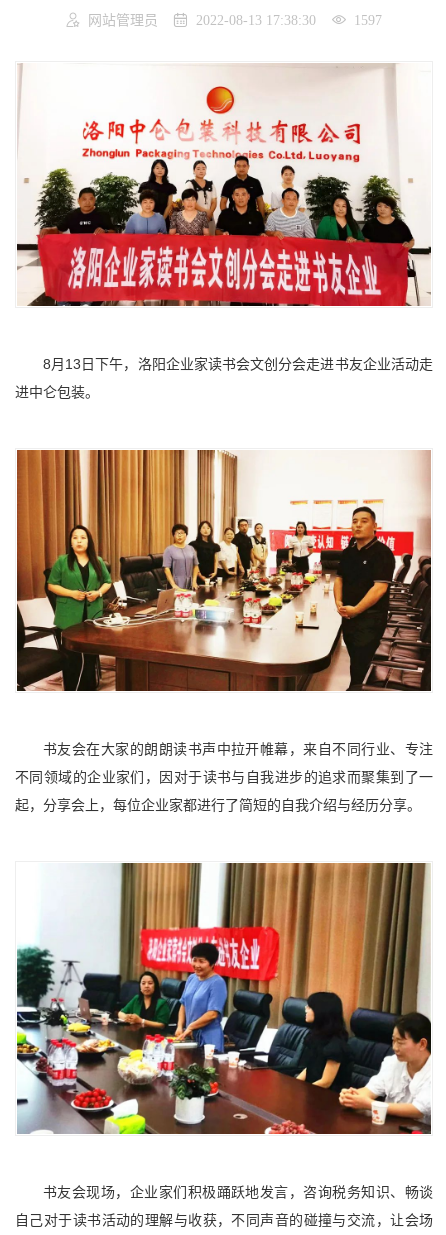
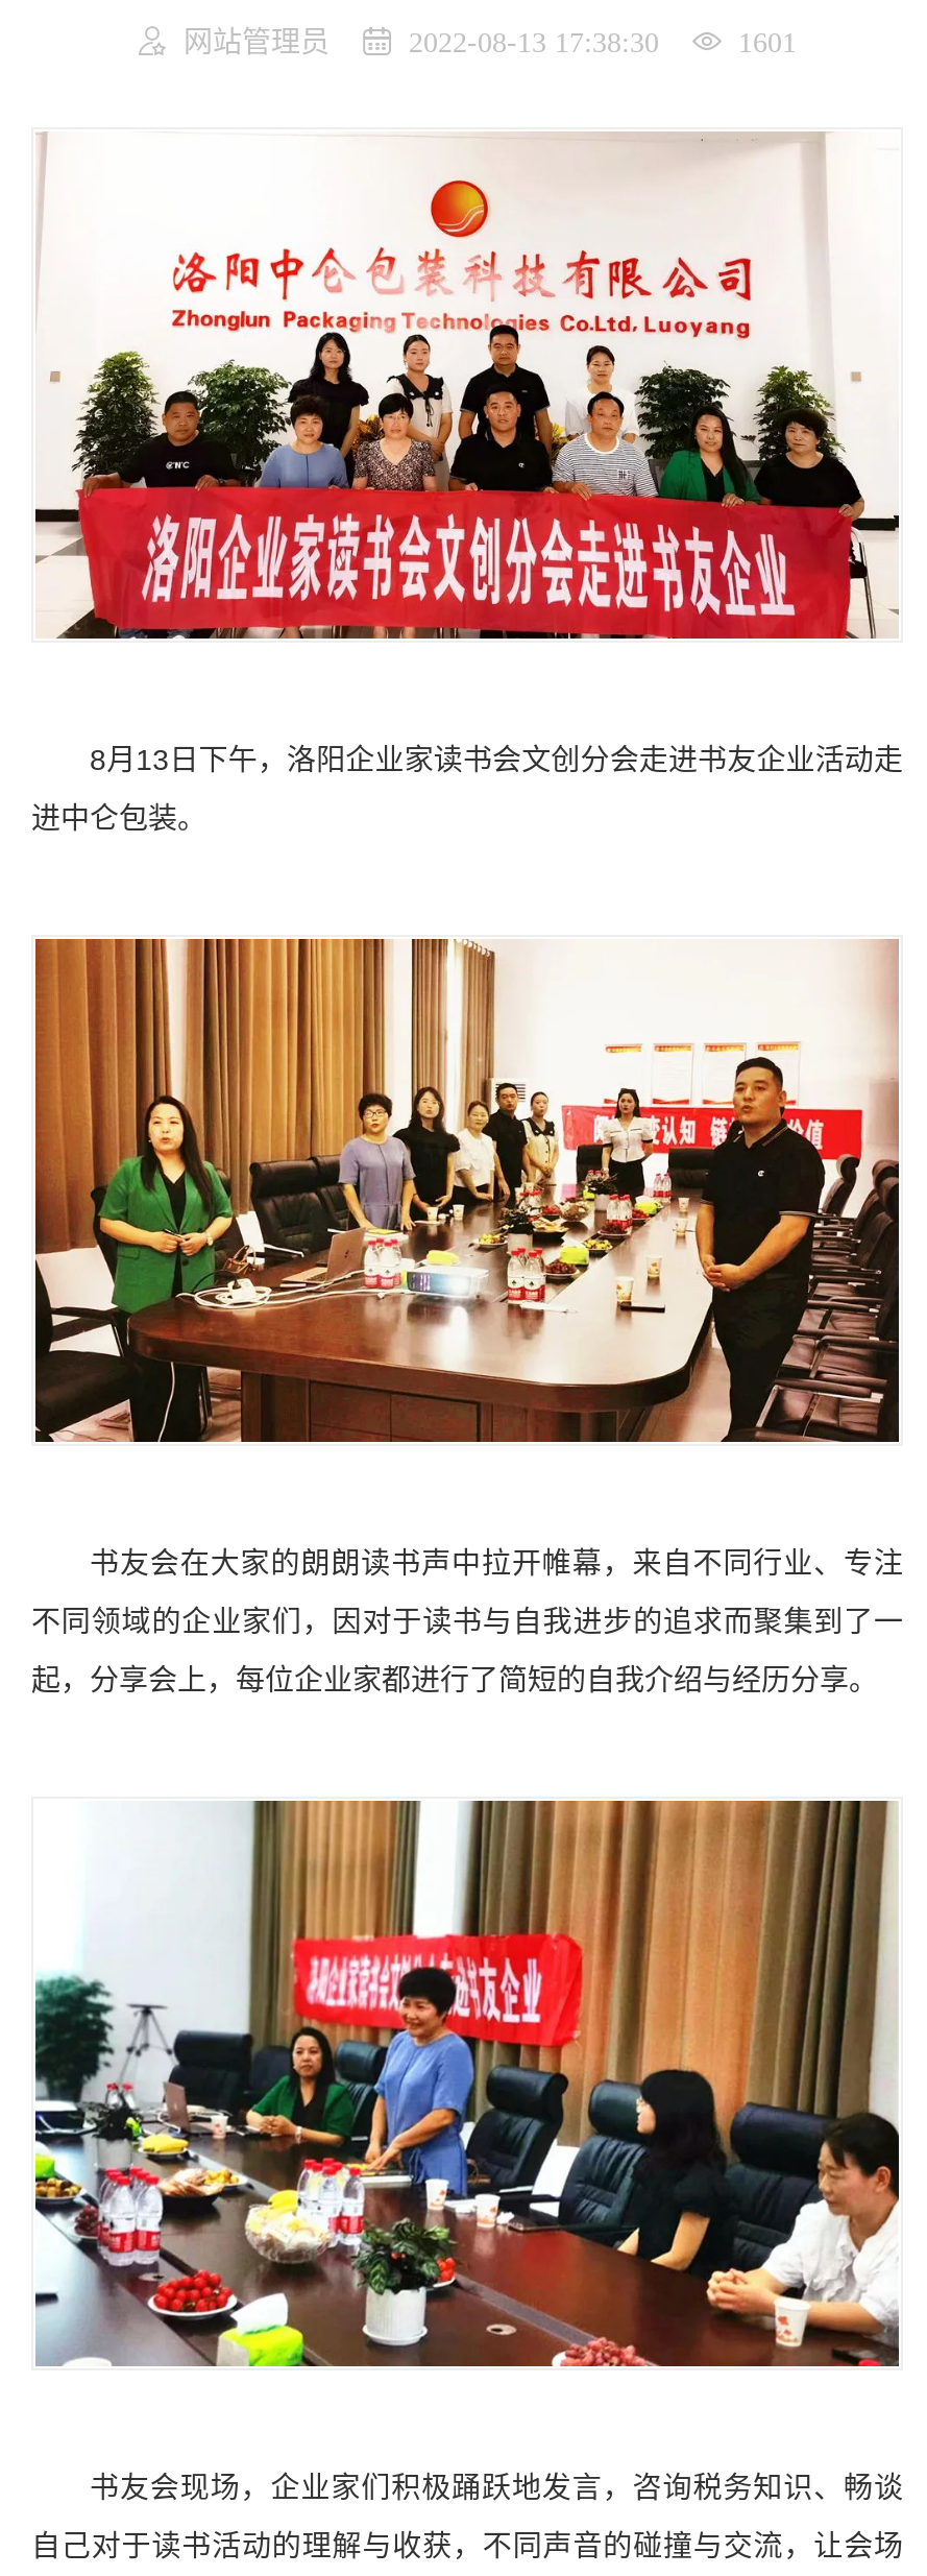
[354,13,382,27] 1597 -> [738,27,797,56] 1601

